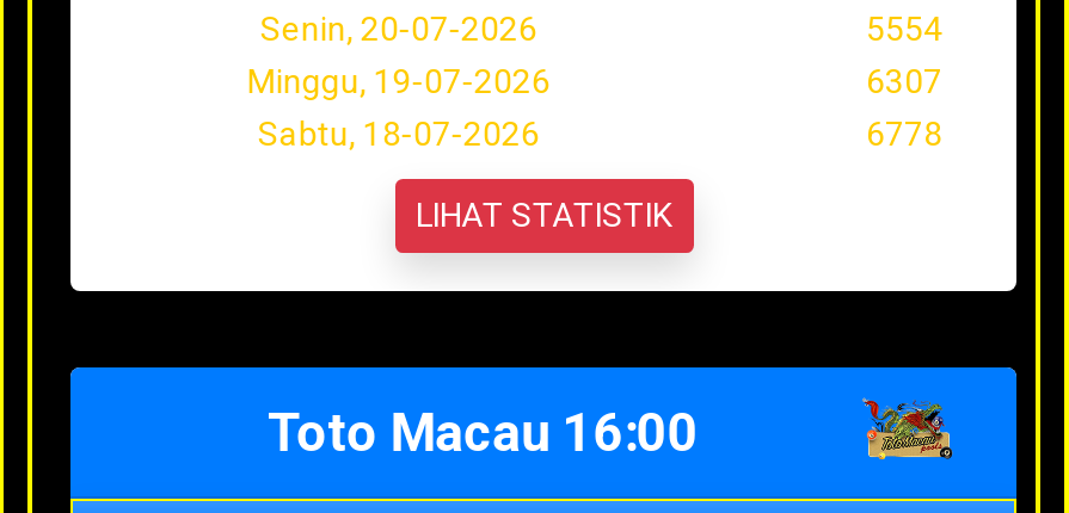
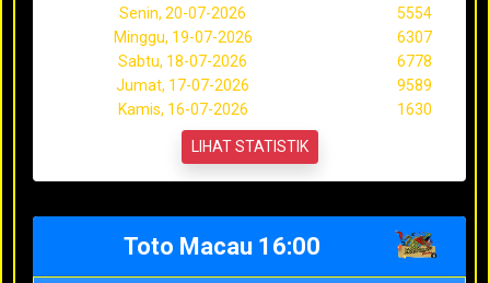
none -> [116,77,432,118] Jumat, 17-07-2026 | 9589 | Kamis, 16-07-2026 | 1630

